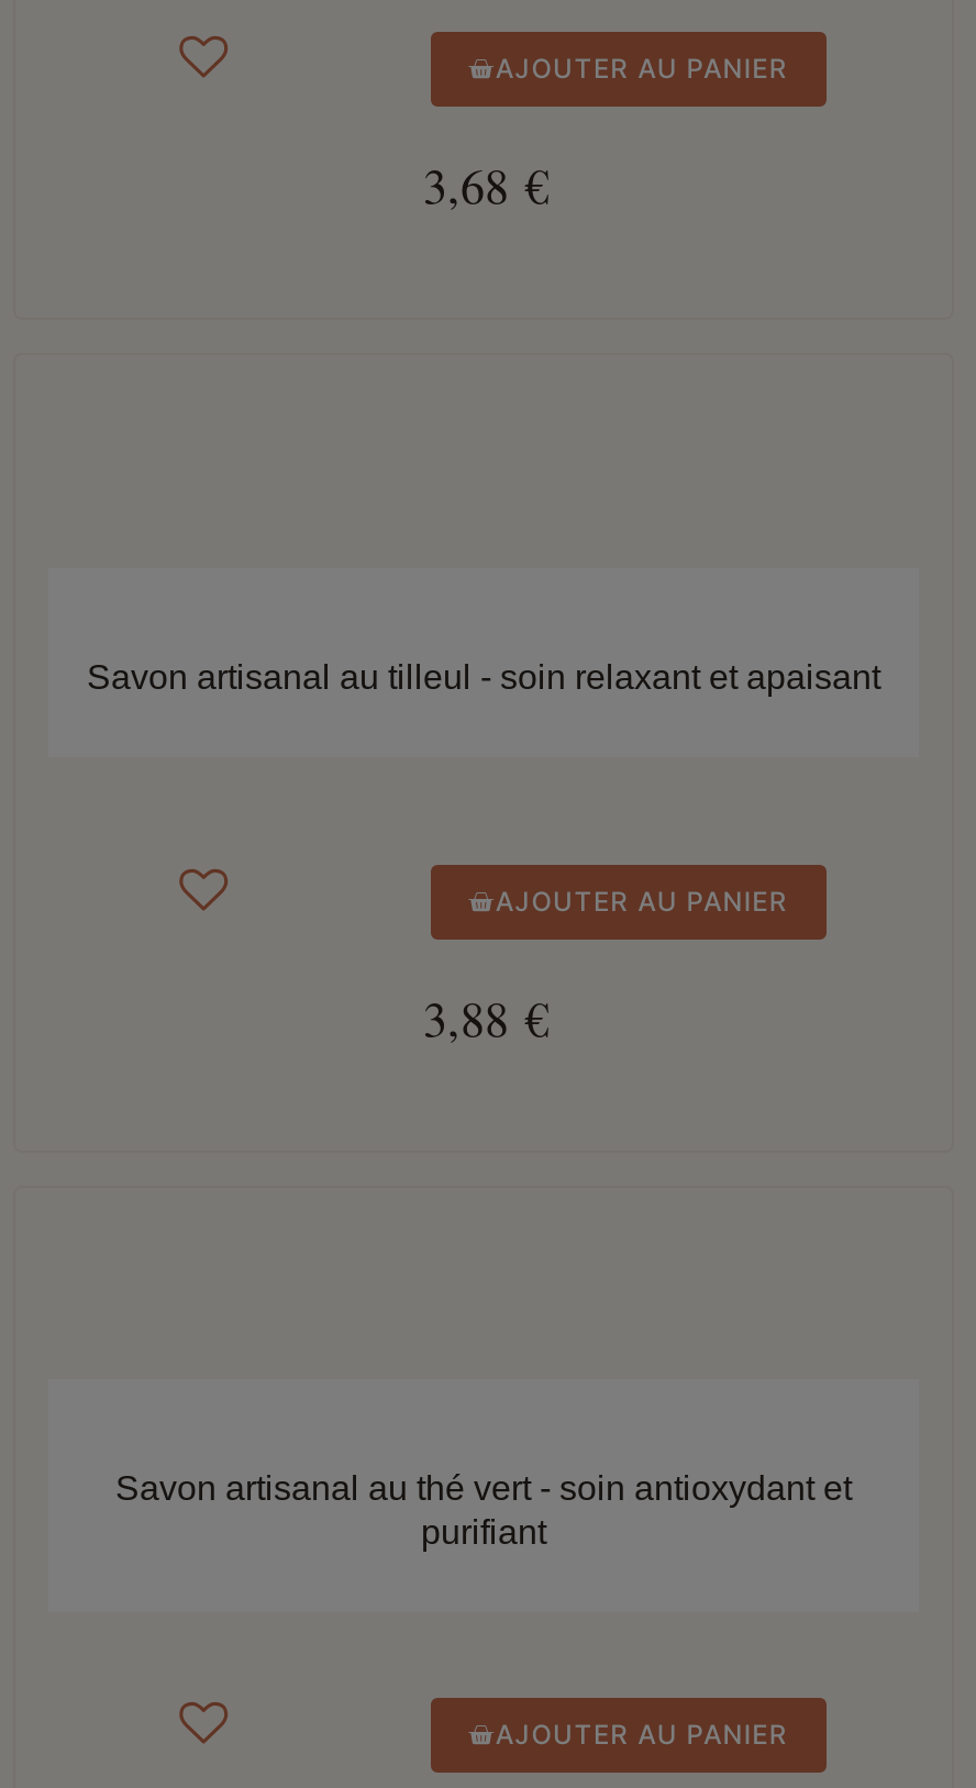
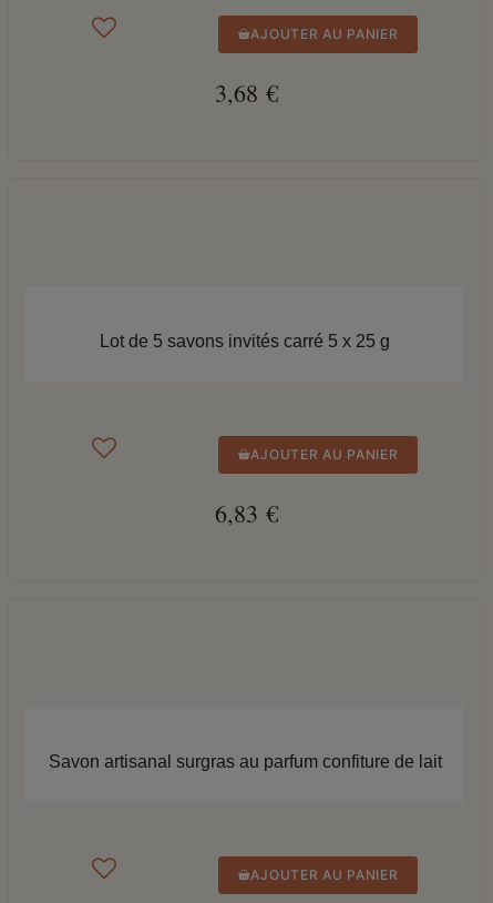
[87,657,880,695] Savon artisanal au tilleul - soin relaxant et apaisant -> [100,331,390,350] Lot de 5 savons invités carré 5 x 25 g
[423,986,548,1050] 3,88 € -> [214,497,278,529] 6,83 €
[115,1468,852,1550] Savon artisanal au thé vert - soin antioxydant et | purifiant -> [48,752,441,771] Savon artisanal surgras au parfum confiture de lait

